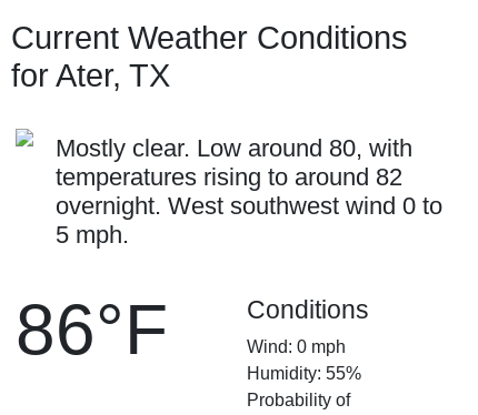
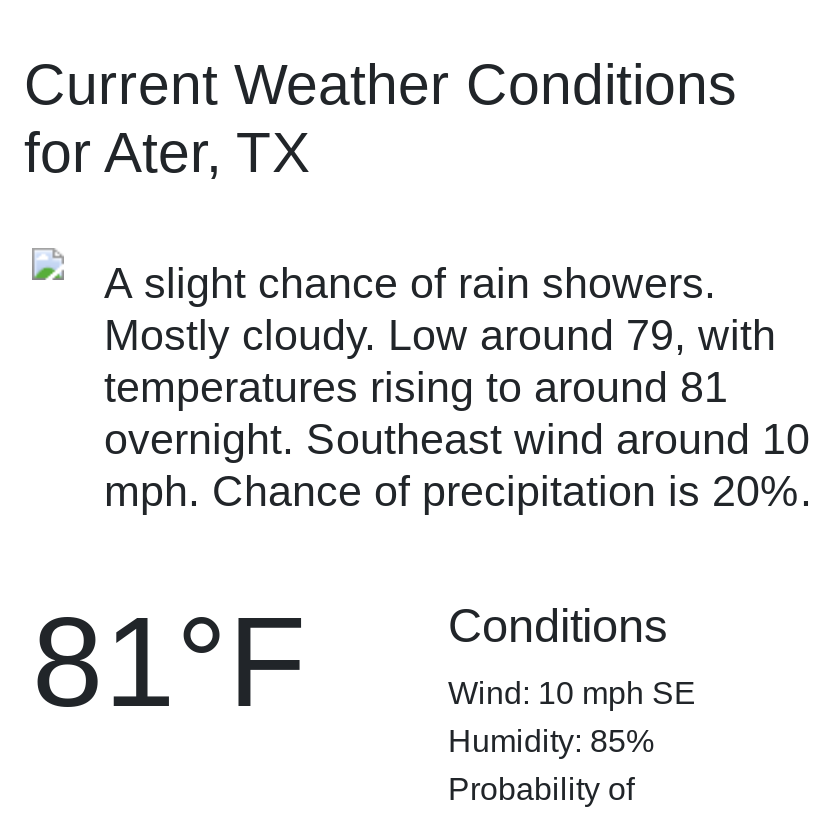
[56,134,442,249] Mostly clear. Low around 80, with | temperatures rising to around 82 | overnight. West southwest wind 0 to | 5 mph. -> [104,258,812,516] A slight chance of rain showers. | Mostly cloudy. Low around 79, with | temperatures rising to around 81 | overnight. Southeast wind around 10 | mph. Chance of precipitation is 20%.
[16,290,168,370] 86°F -> [32,590,306,734] 81°F
[247,337,361,383] Wind: 0 mph | Humidity: 55% -> [448,676,696,758] Wind: 10 mph SE | Humidity: 85%

